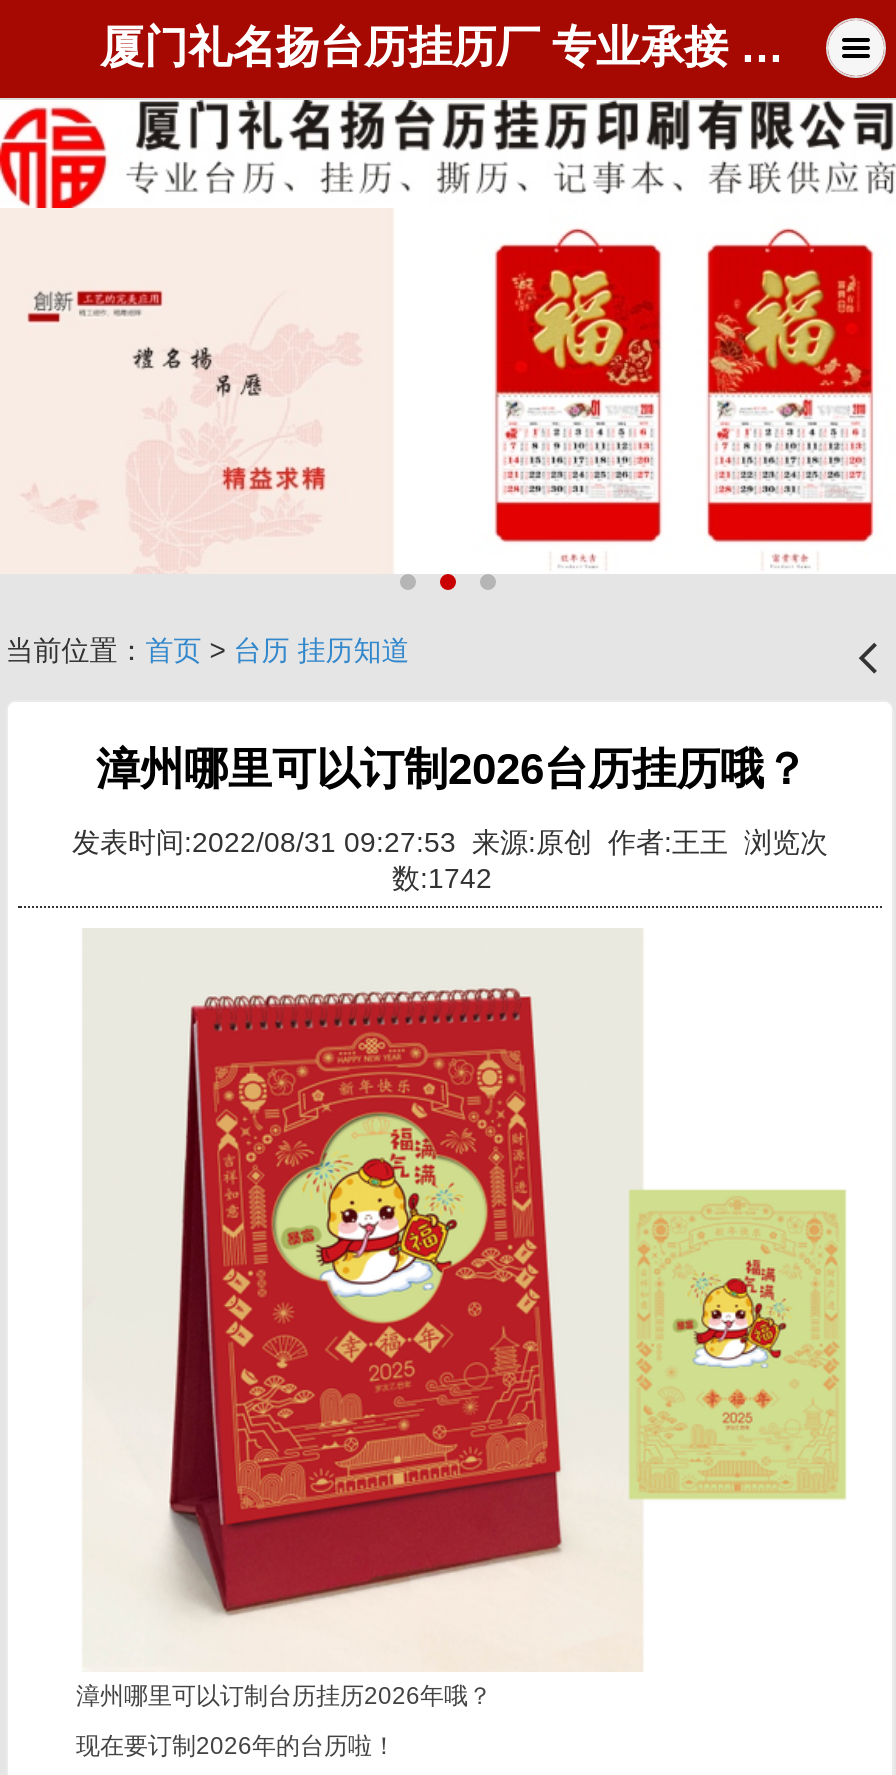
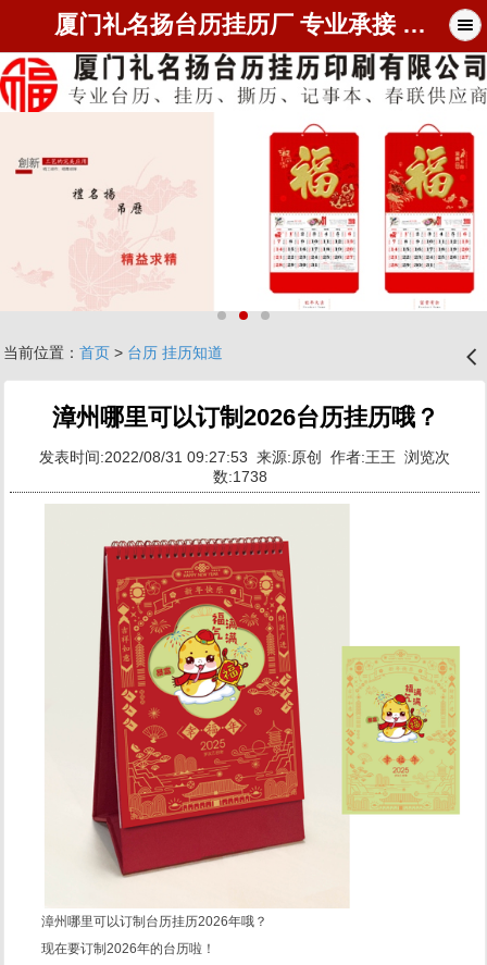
[392,861,508,893] 数:1742 -> [213,467,276,485] 数:1738

